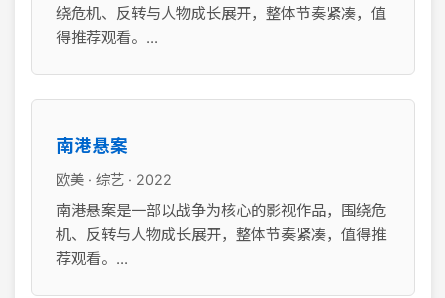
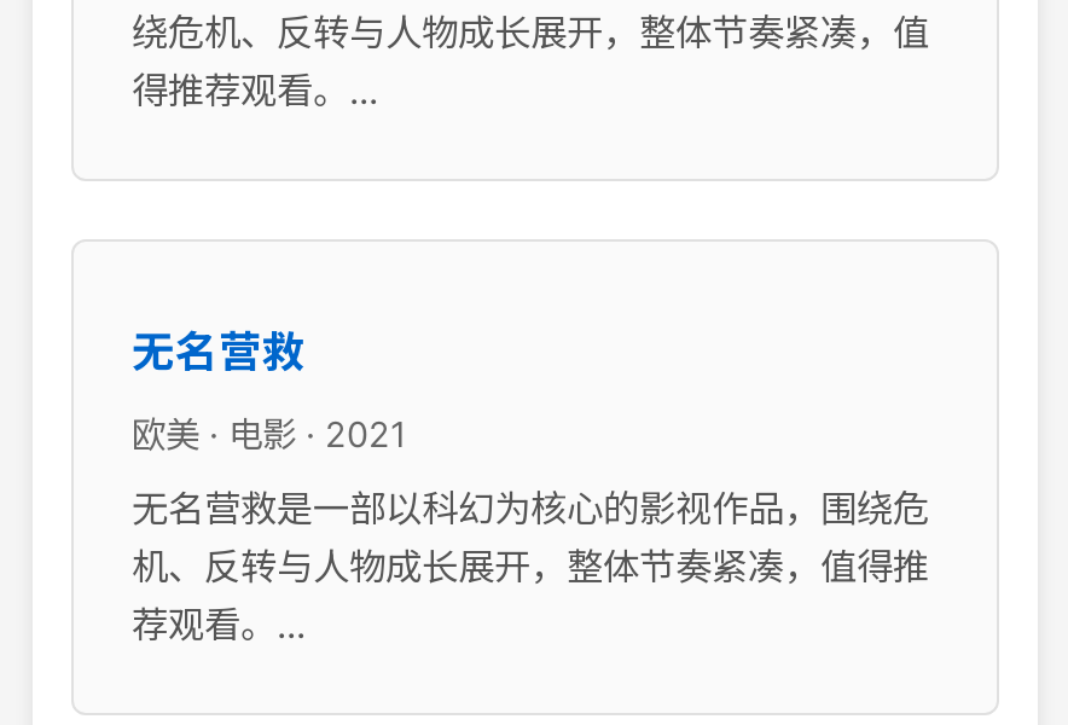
[56,135,128,156] 南港悬案 -> [132,326,306,377] 无名营救
[56,171,172,188] 欧美 · 综艺 · 2022 -> [132,413,407,454] 欧美 · 电影 · 2021
[56,201,386,220] 南港悬案是一部以战争为核心的影视作品，围绕危 -> [132,486,929,532] 无名营救是一部以科幻为核心的影视作品，围绕危

